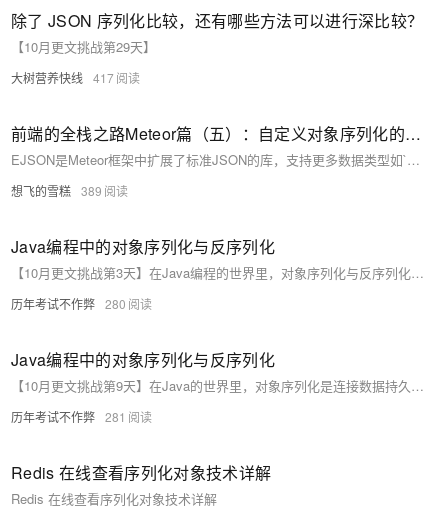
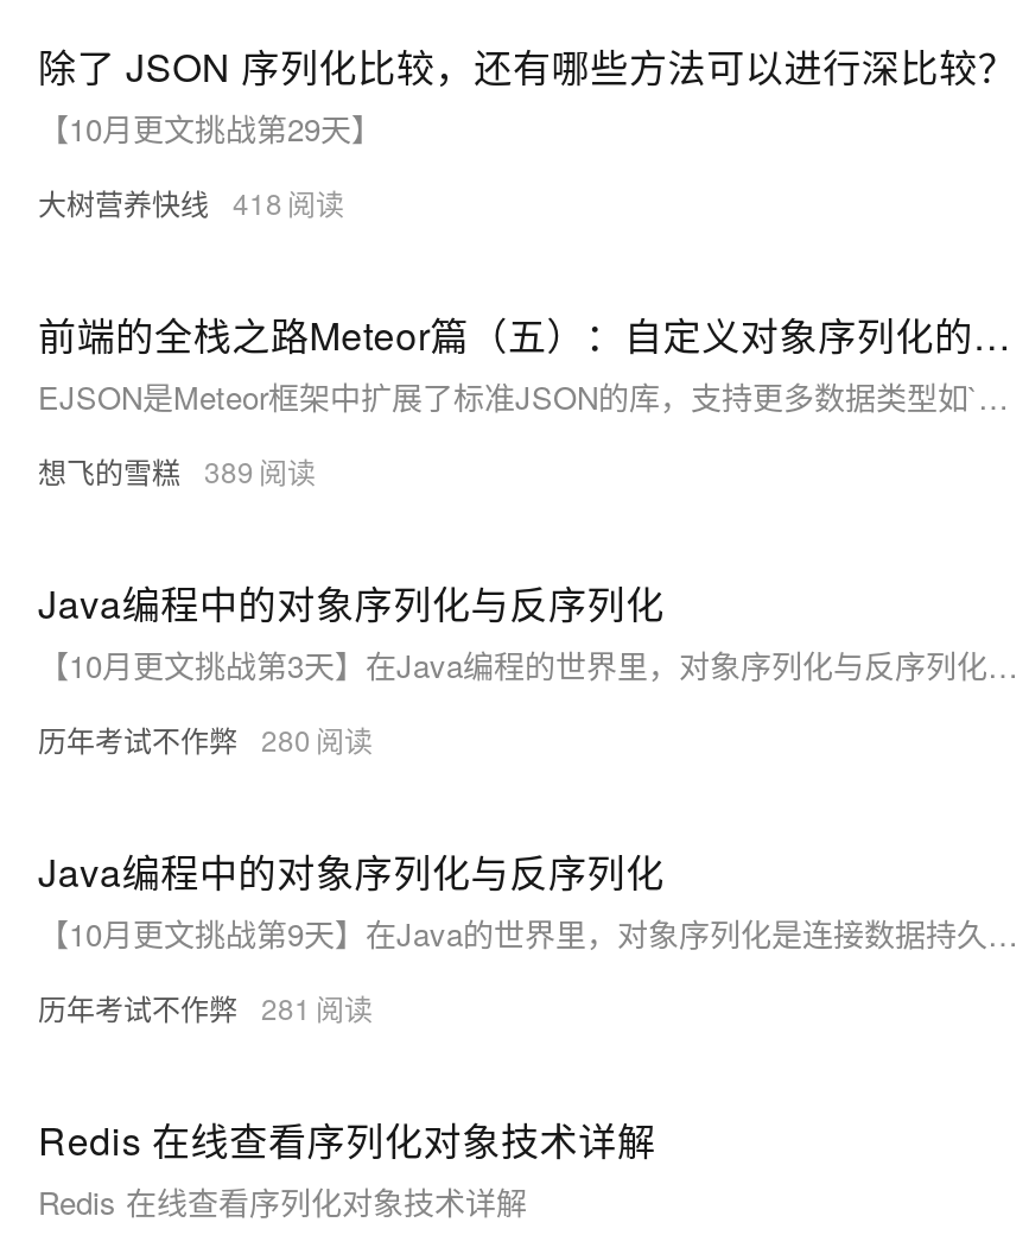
[11,69,114,86] 大树营养快线 417 -> [38,182,282,222] 大树营养快线 418

